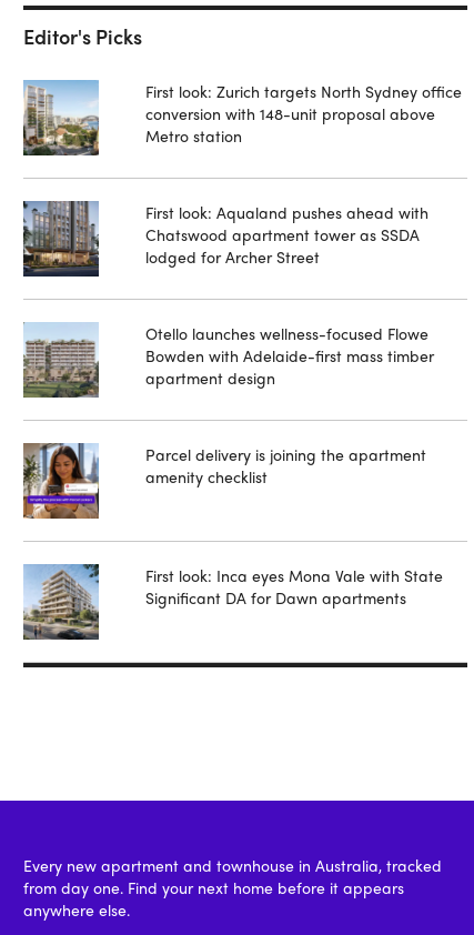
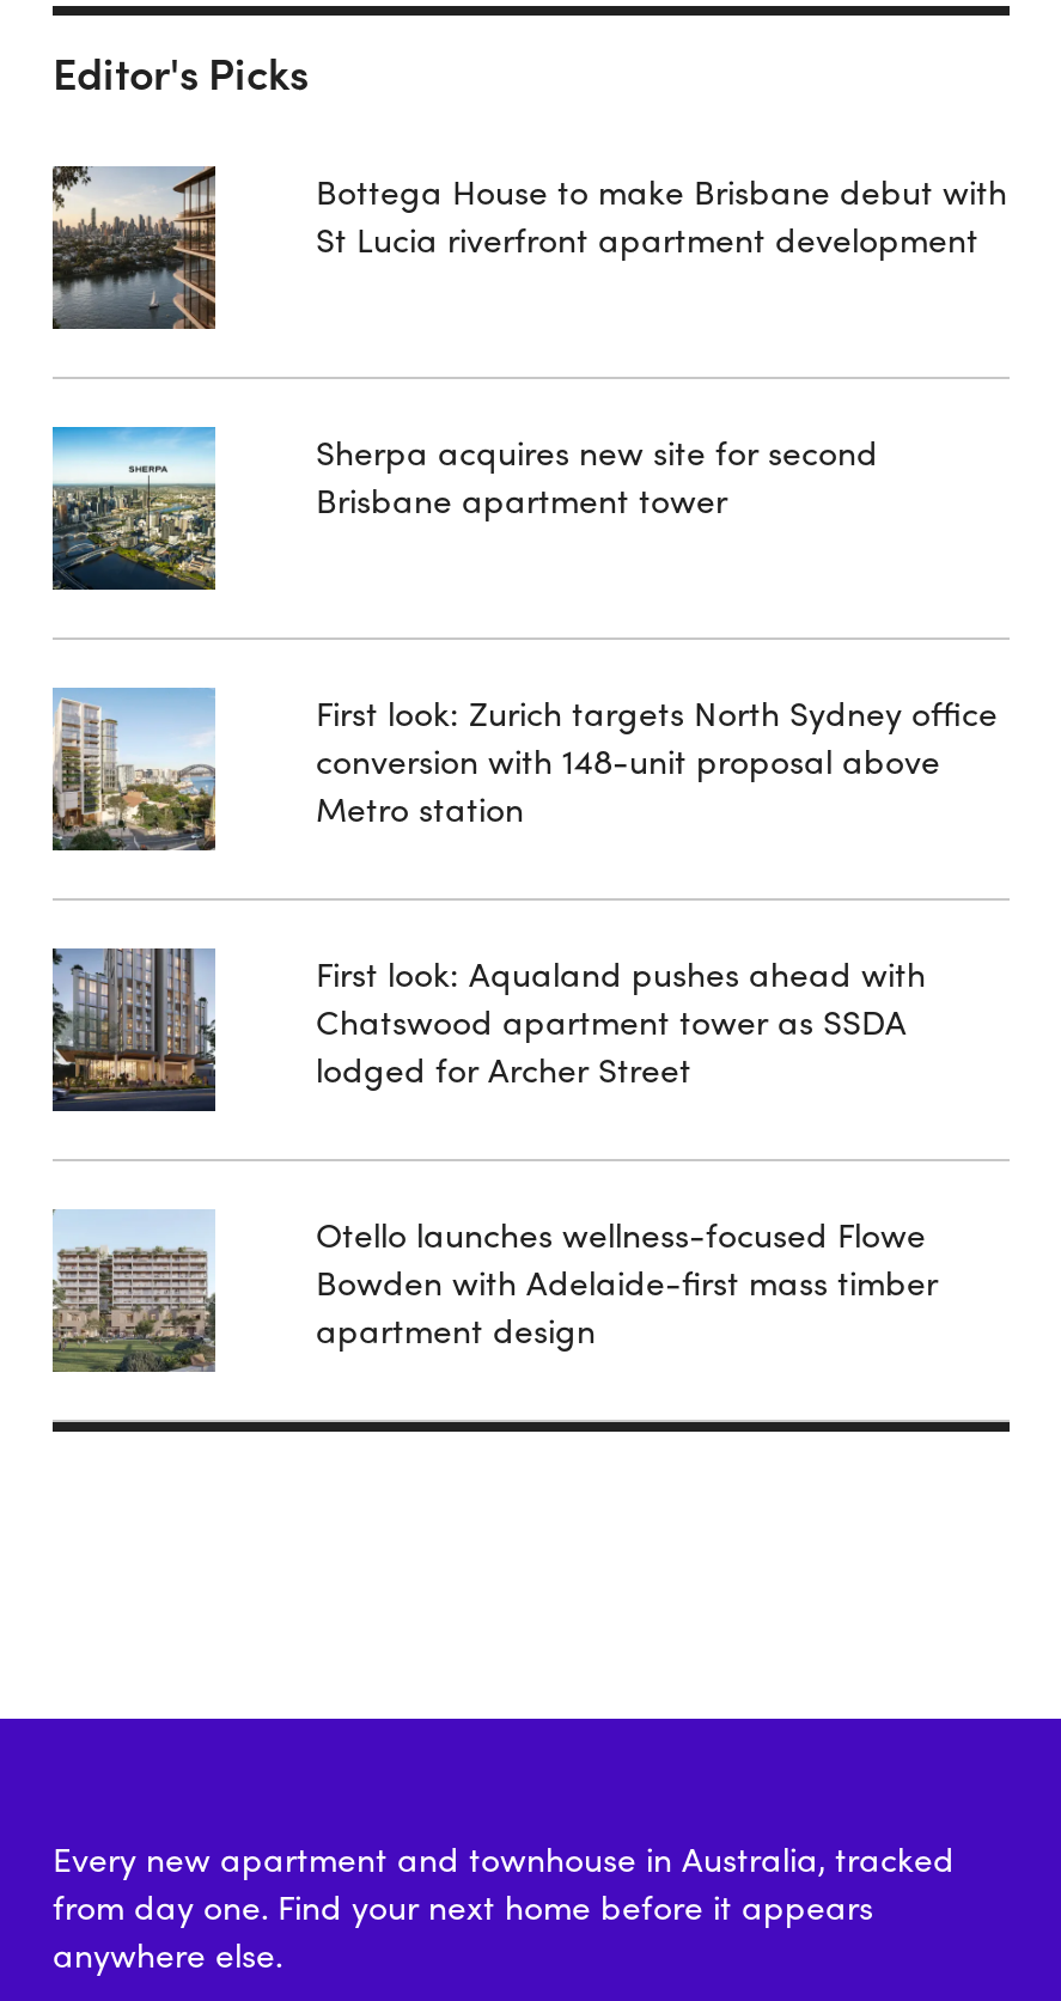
none -> [50,164,218,329] [image]
none -> [50,425,215,590] [image]
none -> [316,166,1007,262] Bottega House to make Brisbane debut with | St Lucia riverfront apartment development
none -> [316,427,878,522] Sherpa acquires new site for second | Brisbane apartment tower
moved [21,80,462,389] -> [48,687,998,1352]: [image] | First look: Zurich targets North Sydney office | conversion with 148-unit proposal above | ... | Bowden with Adelaide-first mass timber | apartment design
[22,443,100,520] [image] -> none
[145,443,426,487] Parcel delivery is joining the apartment | amenity checklist -> none
[23,563,100,640] [image] -> none
[145,564,443,608] First look: Inca eyes Mona Vale with State | Significant DA for Dawn apartments -> none

